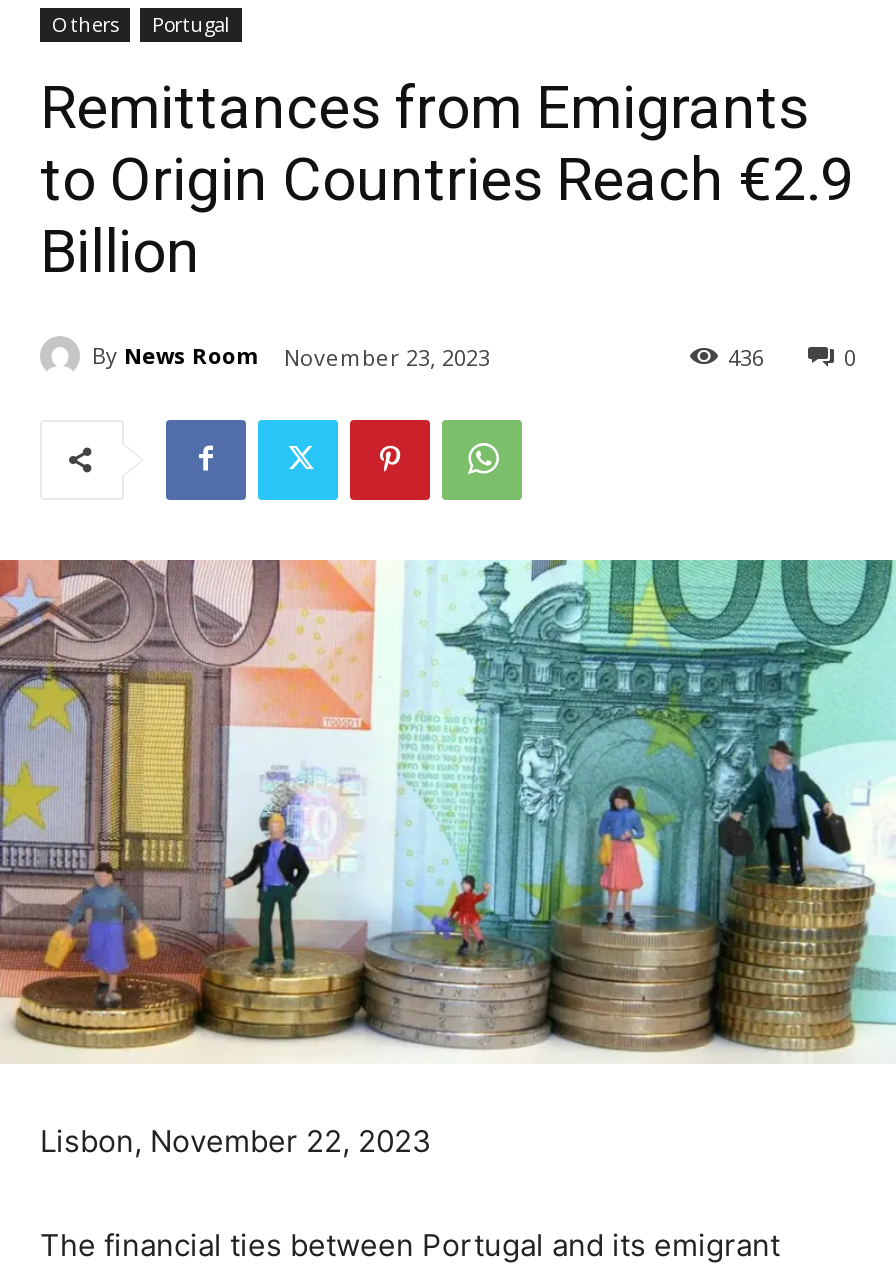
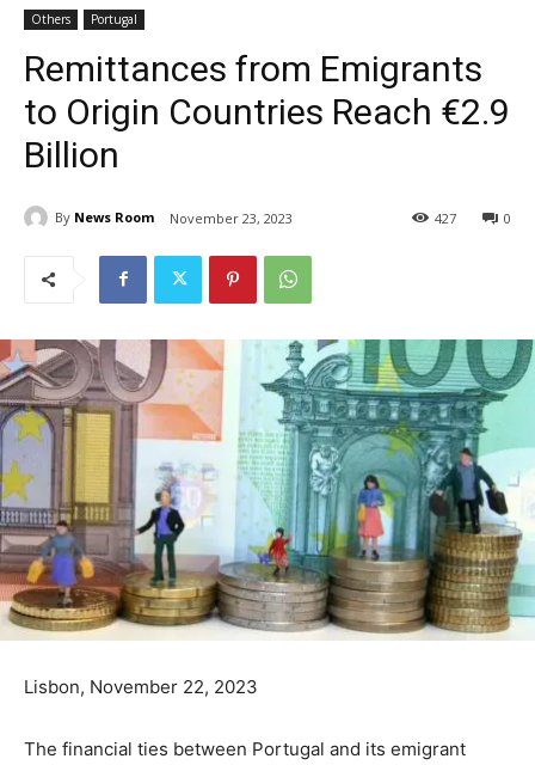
[728,342,764,372] 436 -> [435,209,456,227] 427

